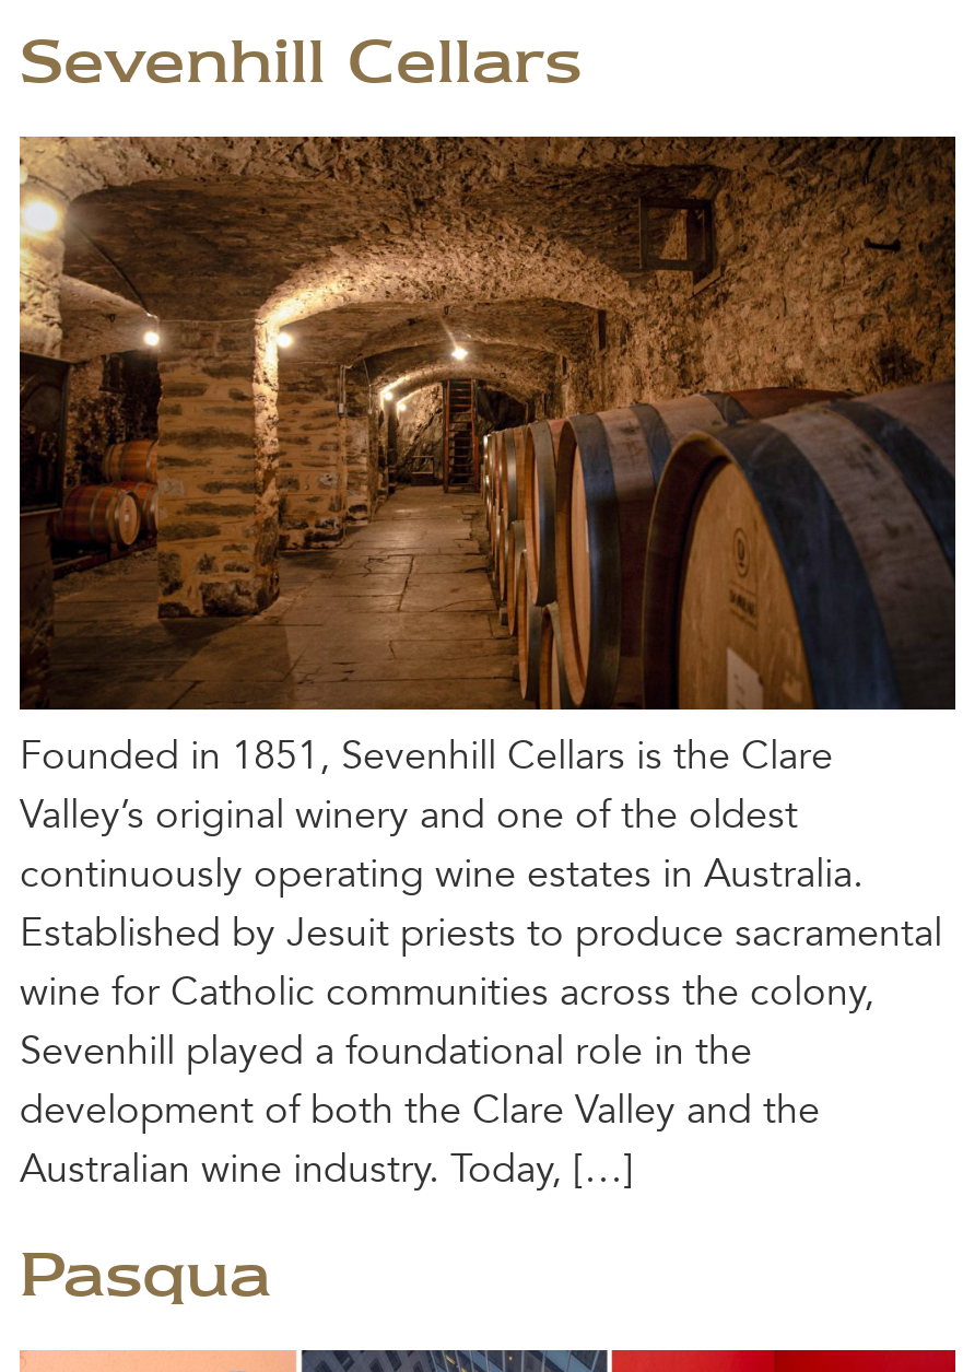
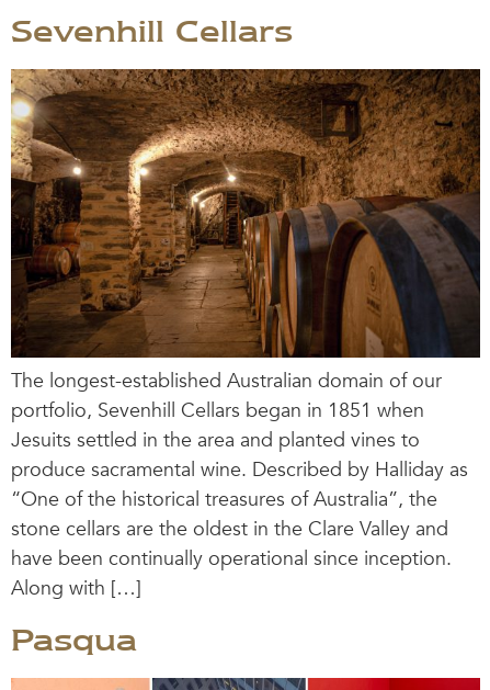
[20,729,942,1197] Founded in 1851, Sevenhill Cellars is the Clare | Valley’s original winery and one of the oldest | continuously operating wine estates in Australia. | Established by Jesuit priests to produce sacramental | wine for Catholic communities across the colony, | Sevenhill played a foundational role in the | development of both the Clare Valley and the | Australian wine industry. Today, […] -> [11,367,468,602] The longest-established Australian domain of our | portfolio, Sevenhill Cellars began in 1851 when | Jesuits settled in the area and planted vines to | produce sacramental wine. Described by Halliday as | “One of the historical treasures of Australia”, the | stone cellars are the oldest in the Clare Valley and | have been continually operational since inception. | Along with […]

